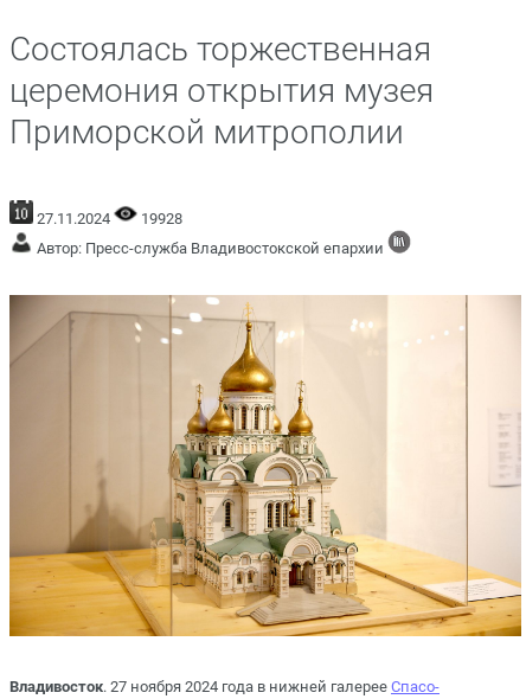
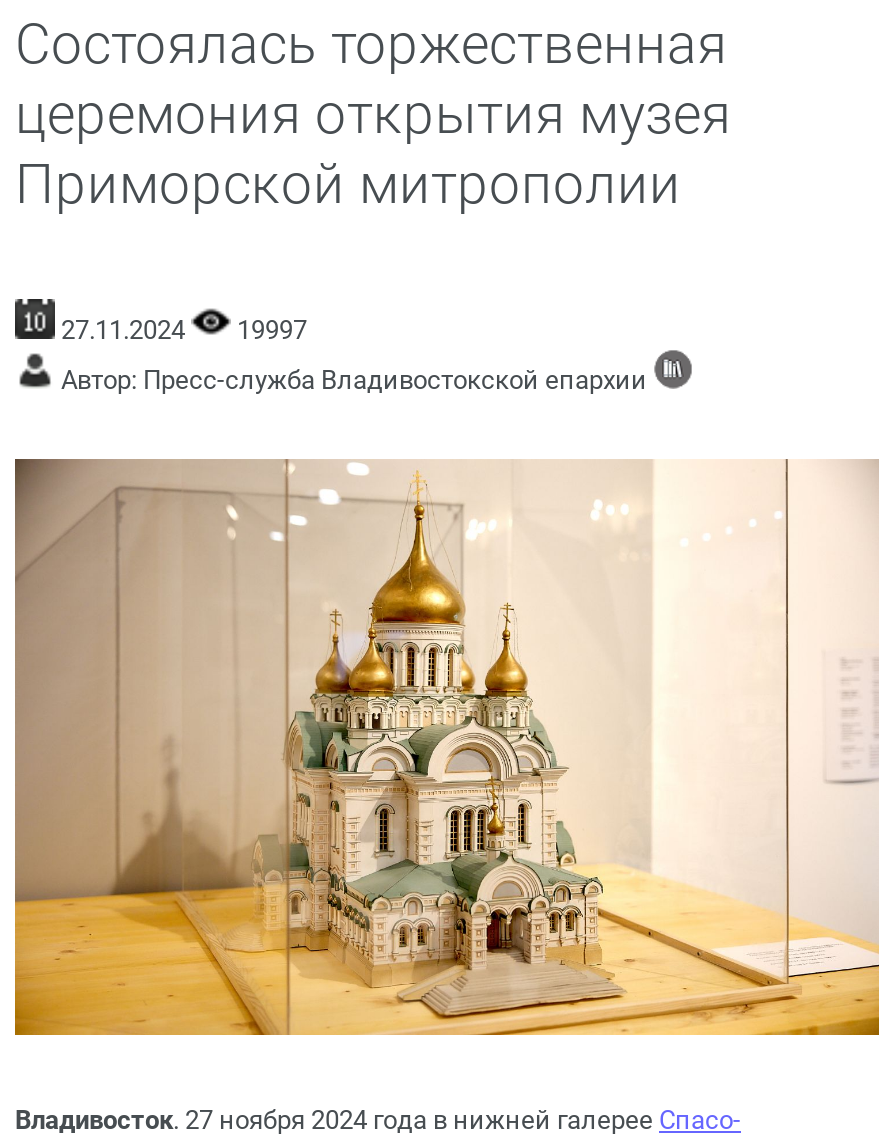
[33,210,182,228] 27.11.2024 19928 -> [55,314,307,344] 27.11.2024 19997

